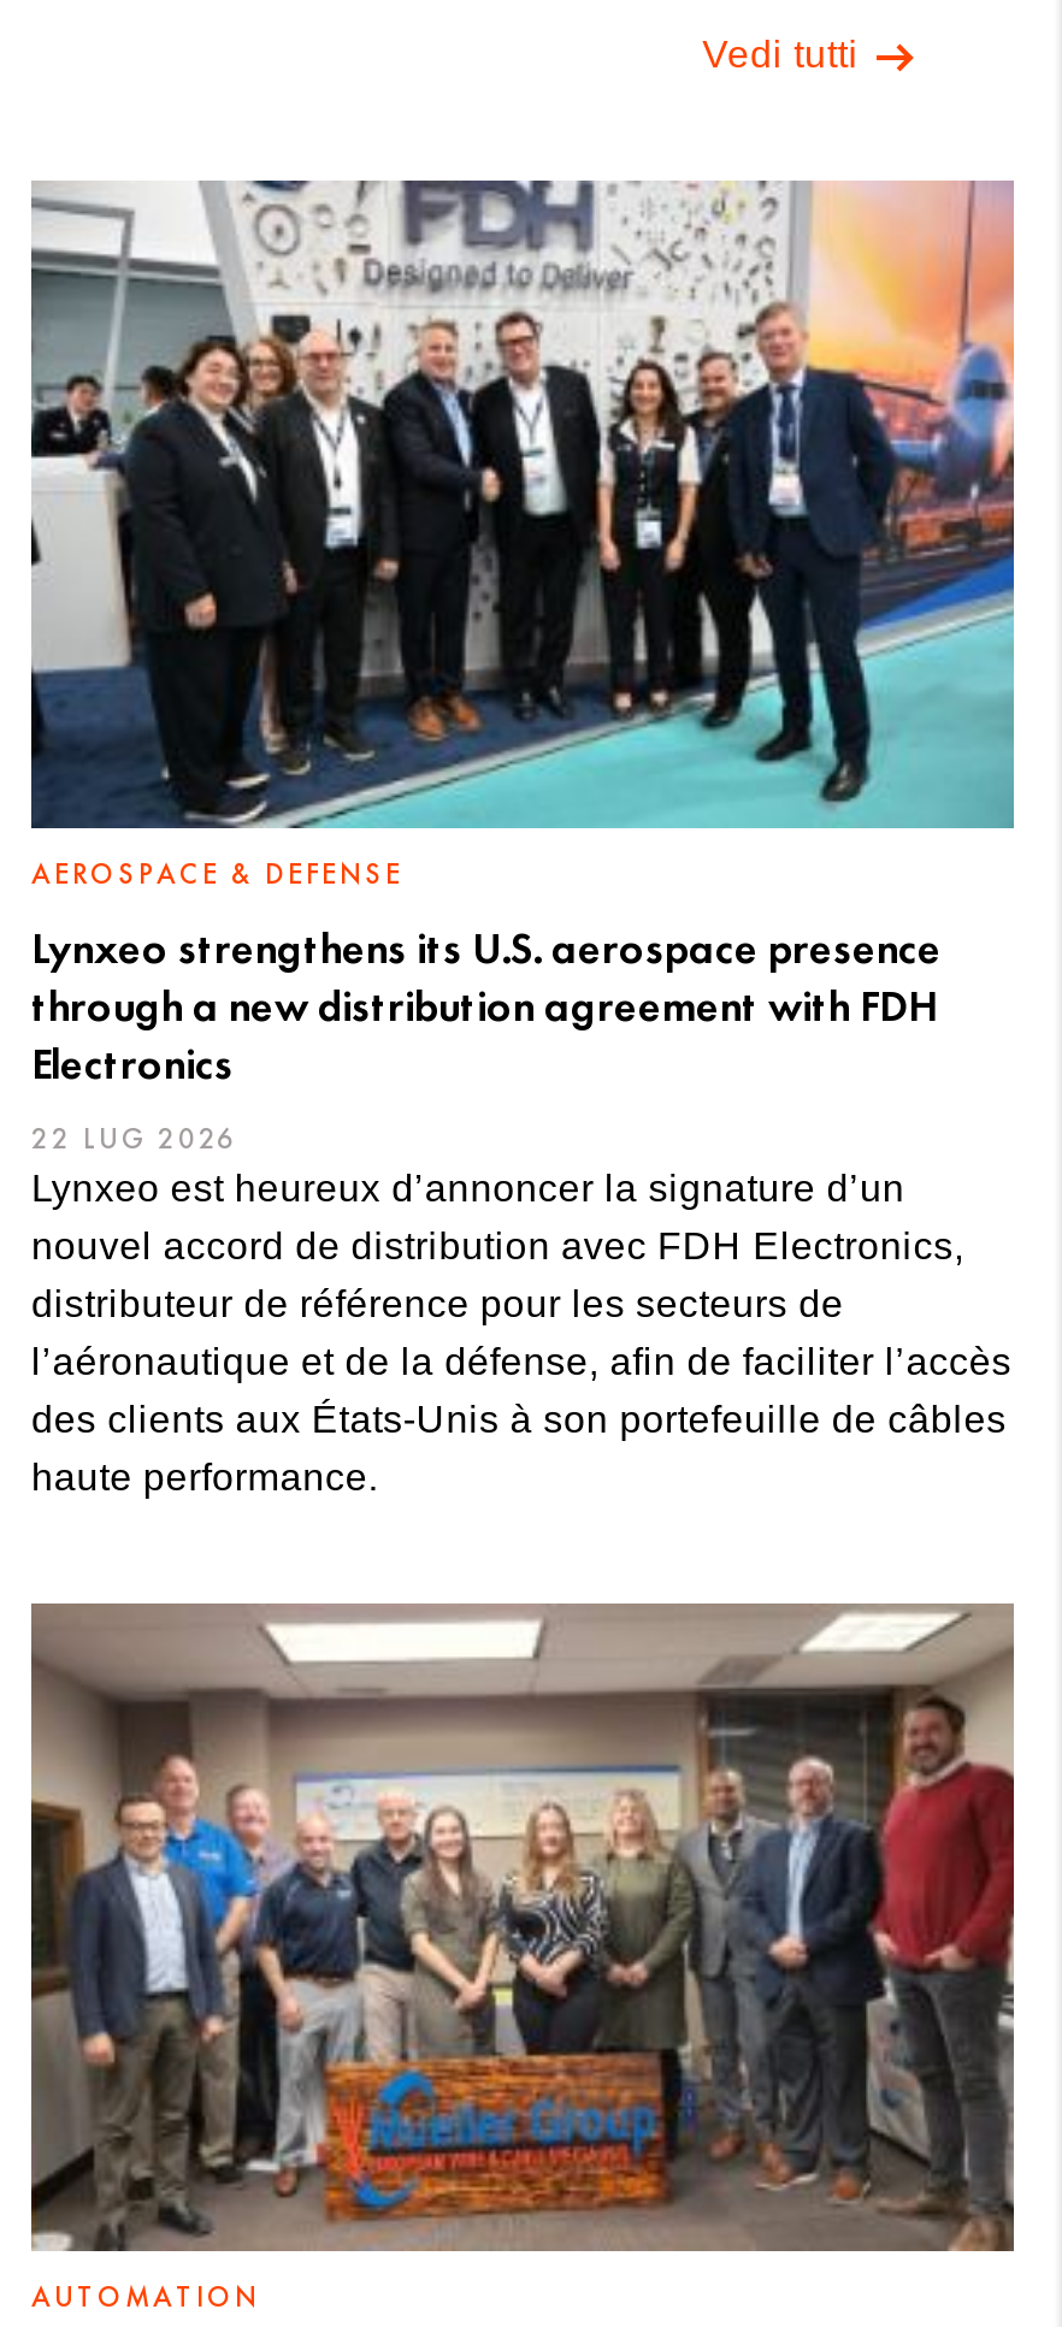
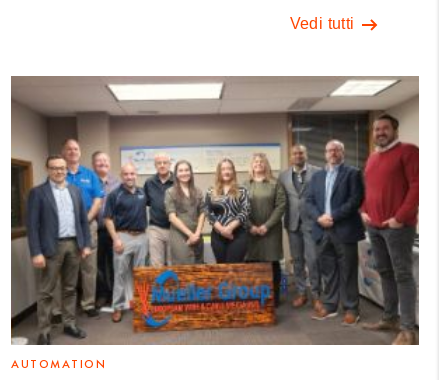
[29,178,1016,1498] [image] | AEROSPACE & DEFENSE | Lynxeo strengthens its U.S. aerospace presence | through a new distribution agreement with FDH | Electronics | 22 LUG 2026 | Lynxeo est heureux d’annoncer la signature d’un | nouvel accord de distribution avec FDH Electronics, | distributeur de référence pour les secteurs de | l’aéronautique et de la défense, afin de faciliter l’accès | des clients aux États-Unis à son portefeuille de câbles | haute performance. -> none

